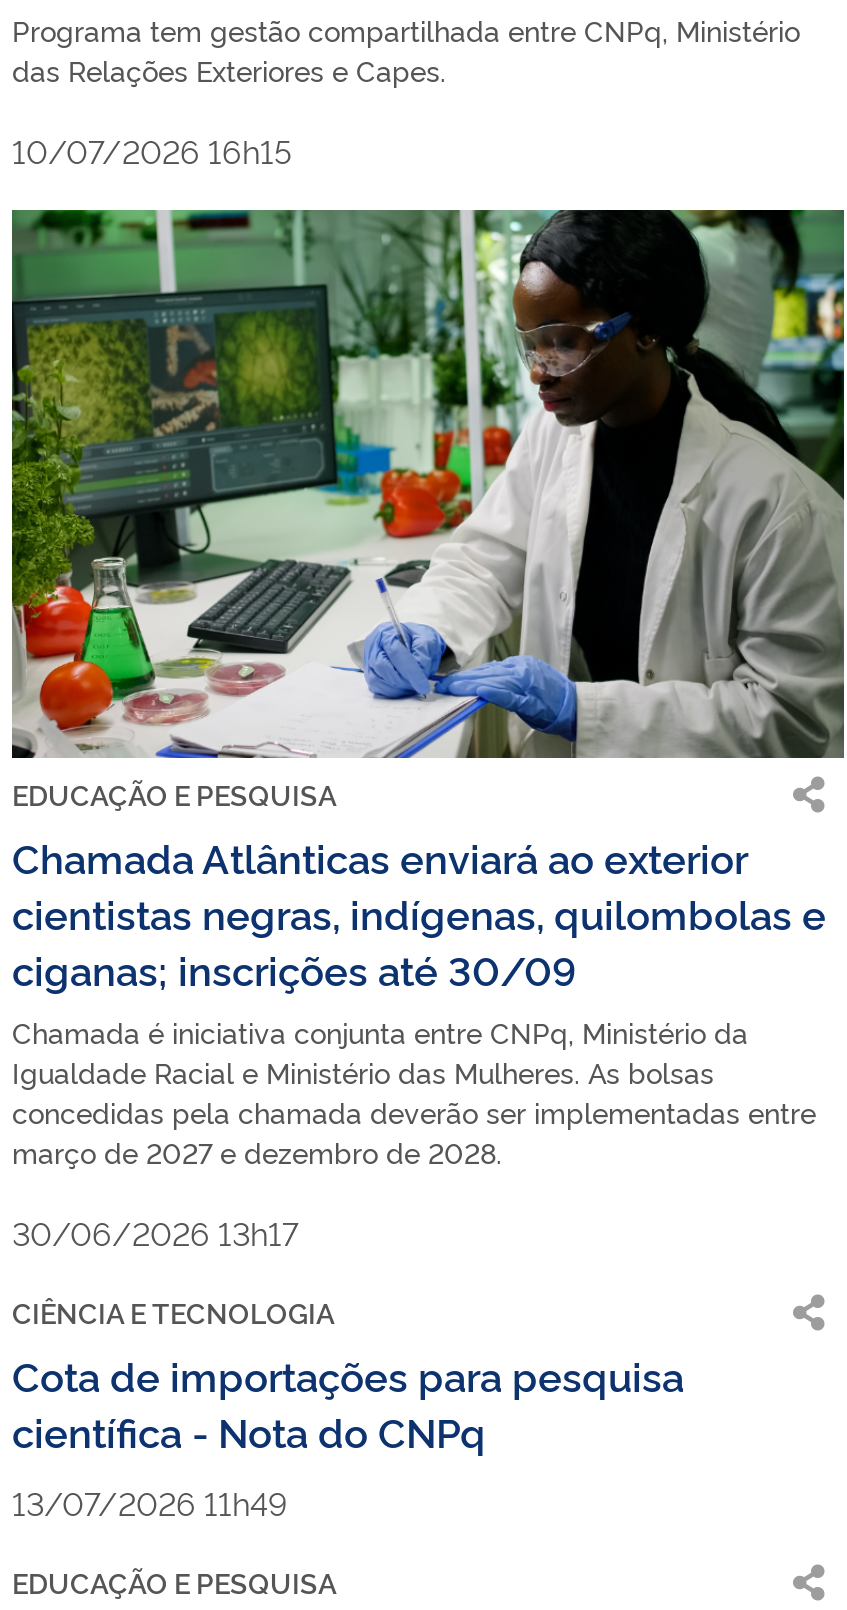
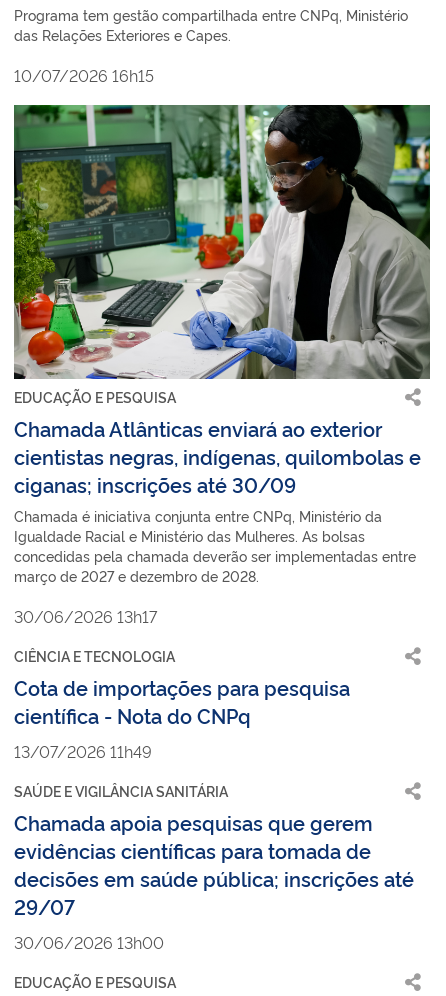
none -> [14,781,414,953] SAÚDE E VIGILÂNCIA SANITÁRIA | Chamada apoia pesquisas que gerem | evidências científicas para tomada de | decisões em saúde pública; inscrições até | 29/07 | 30/06/2026 13h00

